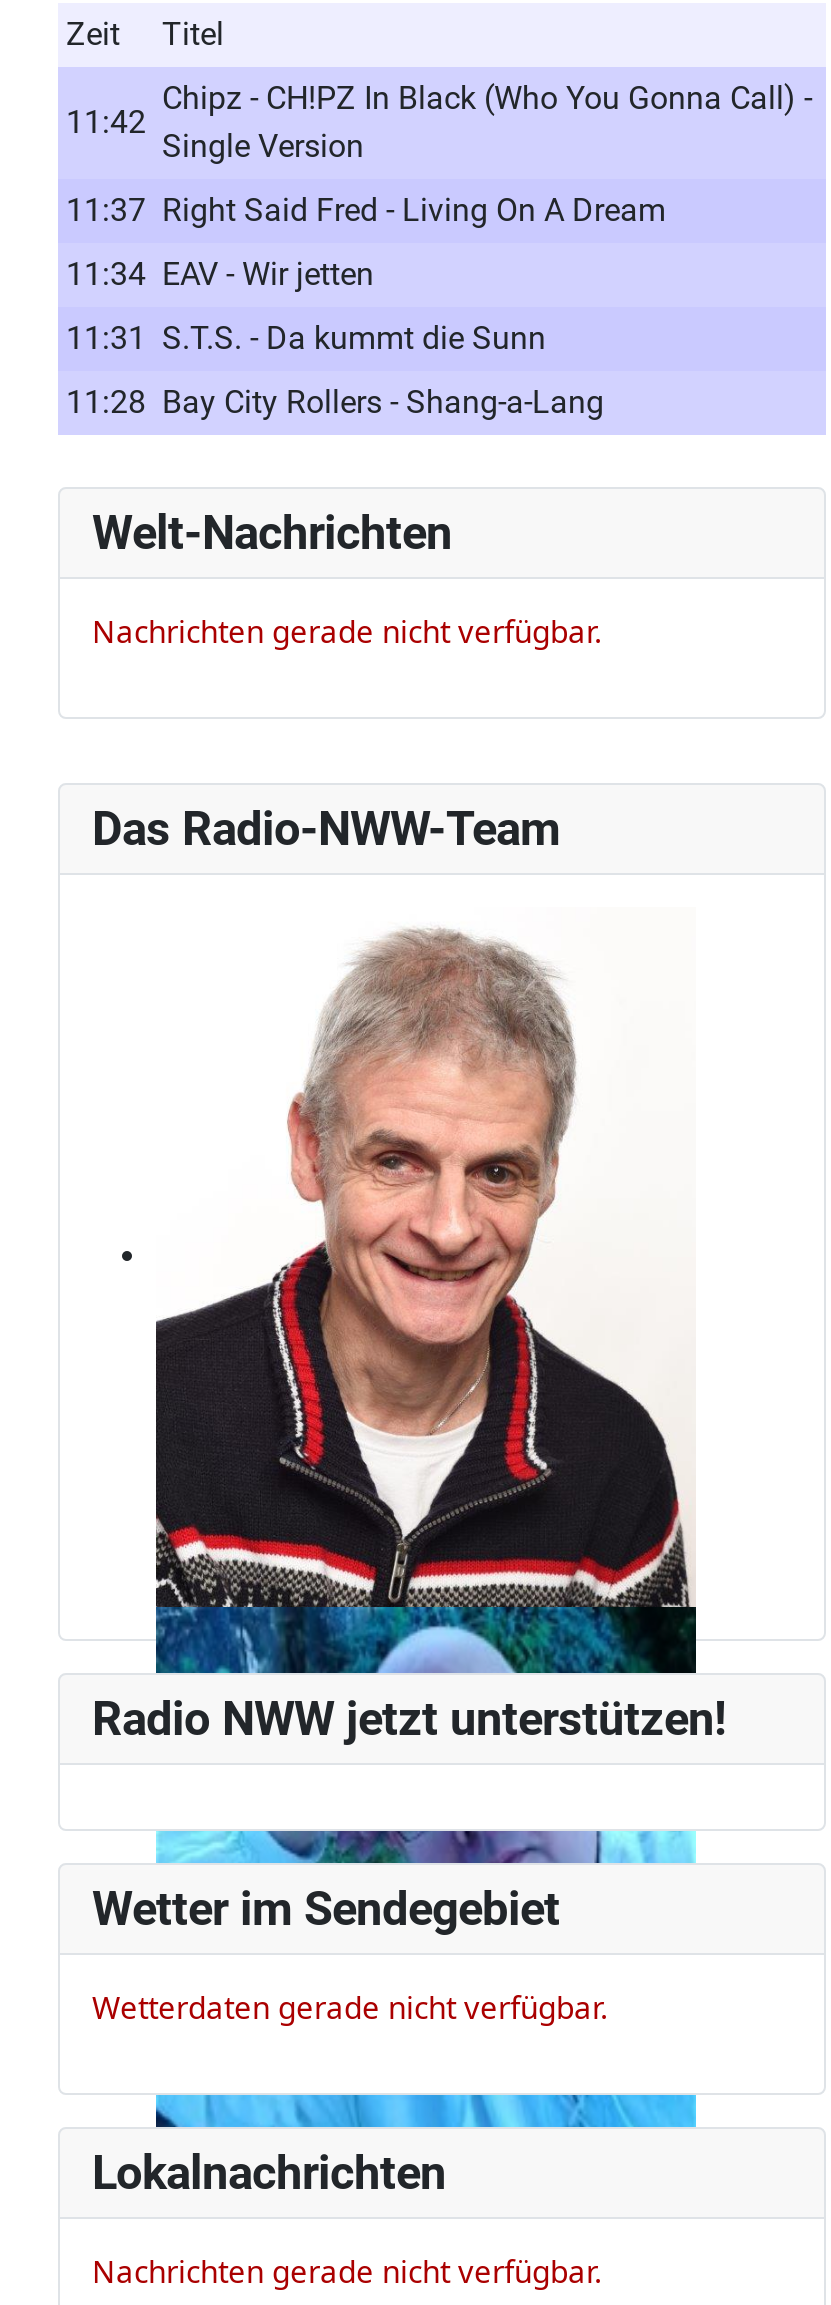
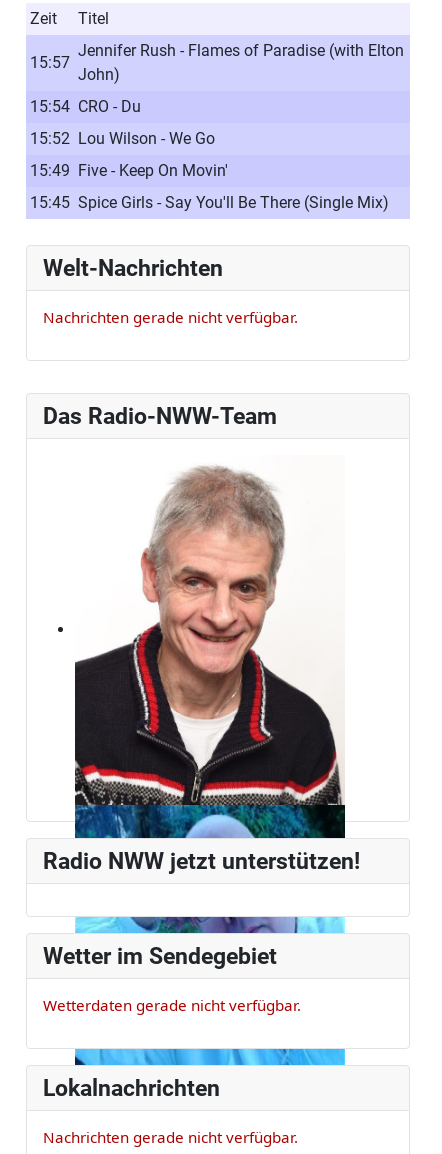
[162,80,812,166] Chipz - CH!PZ In Black (Who You Gonna Call) - | Single Version -> [78,41,404,84] Jennifer Rush - Flames of Paradise (with Elton | John)
[66,104,146,142] 11:42 -> [30,53,70,72] 15:57
[66,192,666,230] 11:37 Right Said Fred - Living On A Dream -> [30,97,141,116] 15:54 CRO - Du
[66,256,374,294] 11:34 EAV - Wir jetten -> [30,129,215,148] 15:52 Lou Wilson - We Go
[66,320,546,358] 11:31 S.T.S. - Da kummt die Sunn -> [30,161,228,180] 15:49 Five - Keep On Movin'
[66,384,604,422] 11:28 Bay City Rollers - Shang-a-Lang -> [30,193,389,212] 15:45 Spice Girls - Say You'll Be There (Single Mix)

